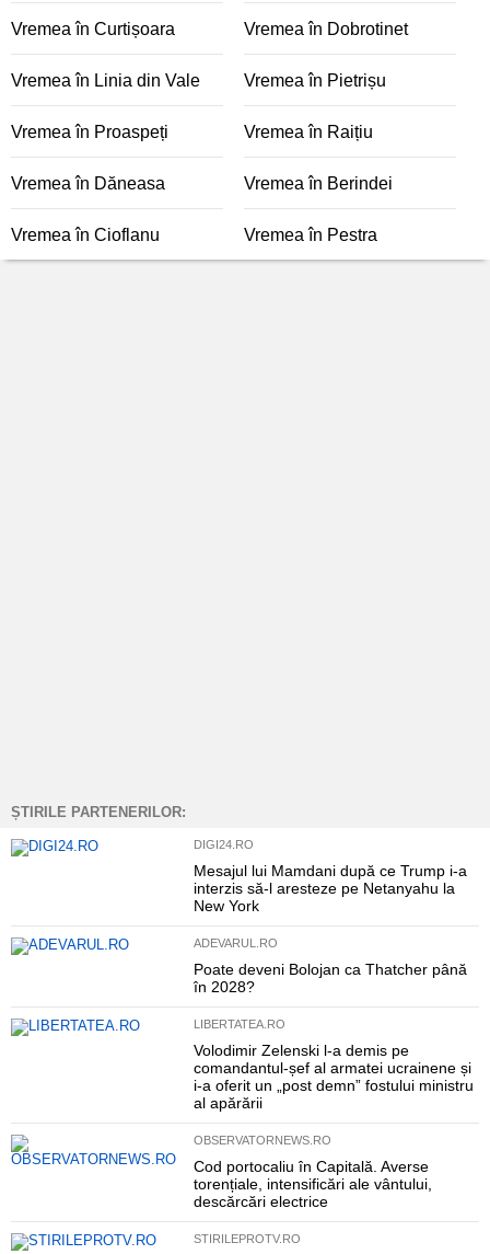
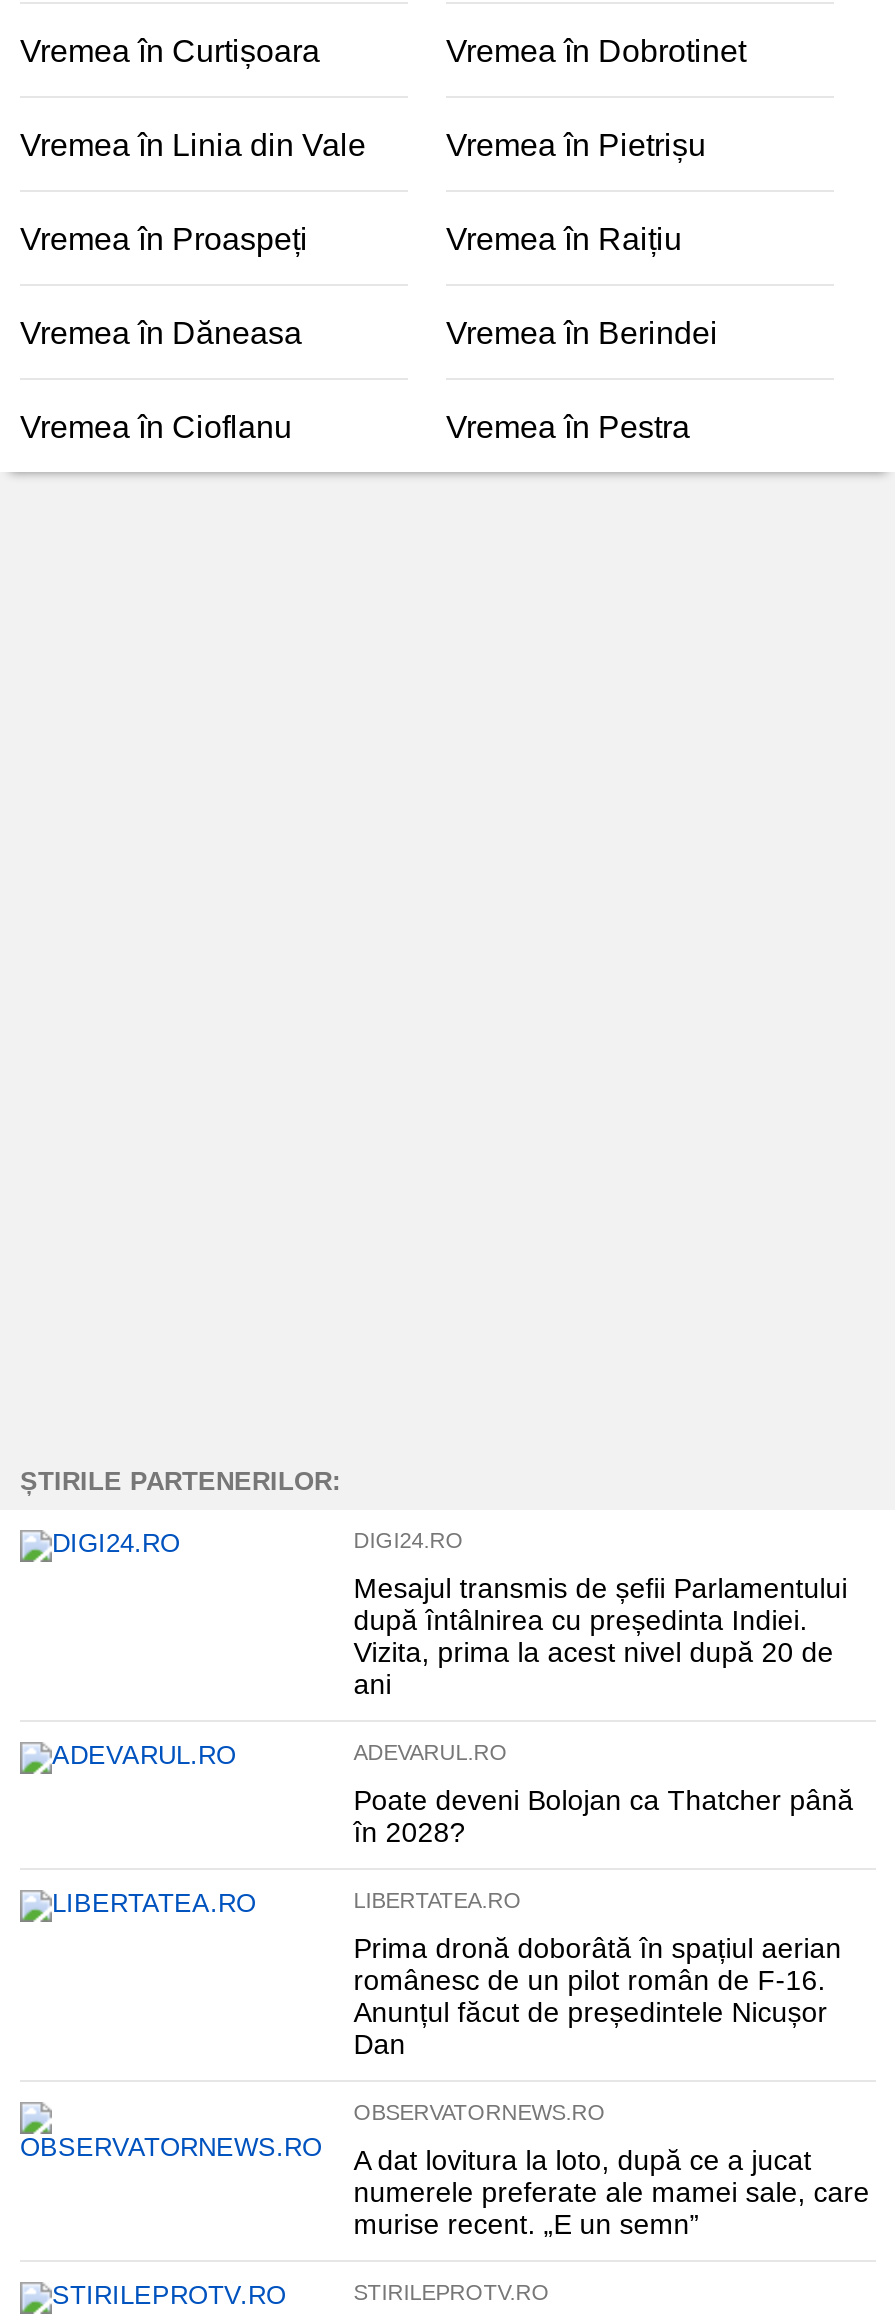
[193,862,467,914] Mesajul lui Mamdani după ce Trump i-a | interzis să-l aresteze pe Netanyahu la | New York -> [354,1572,848,1700] Mesajul transmis de șefii Parlamentului | după întâlnirea cu președinta Indiei. | Vizita, prima la acest nivel după 20 de | ani
[193,1042,473,1112] Volodimir Zelenski l-a demis pe | comandantul-șef al armatei ucrainene și | i-a oferit un „post demn” fostului ministru | al apărării -> [354,1932,842,2060] Prima dronă doborâtă în spațiul aerian | românesc de un pilot român de F-16. | Anunțul făcut de președintele Nicușor | Dan
[193,1158,432,1210] Cod portocaliu în Capitală. Averse | torențiale, intensificări ale vântului, | descărcări electrice -> [354,2144,870,2240] A dat lovitura la loto, după ce a jucat | numerele preferate ale mamei sale, care | murise recent. „E un semn”

